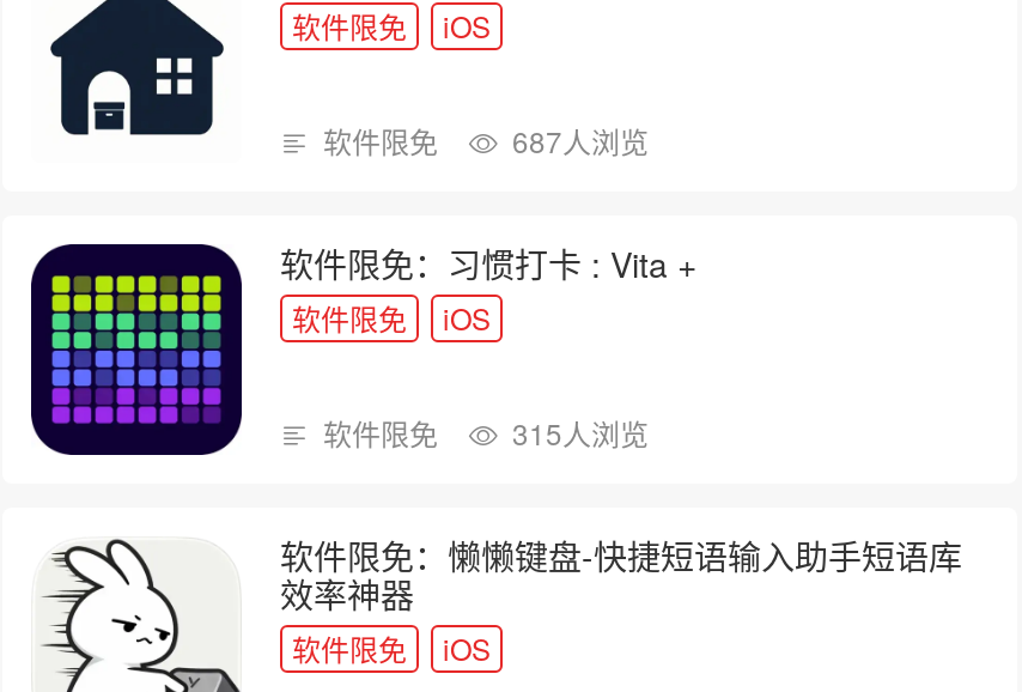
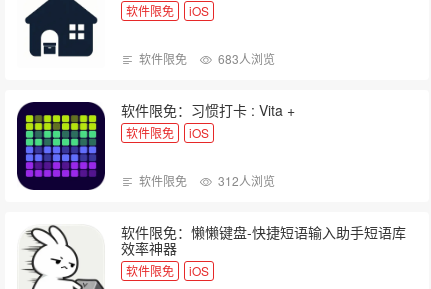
[323,120,649,160] 软件限免 687人浏览 -> [139,50,275,67] 软件限免 683人浏览
[323,412,649,453] 软件限免 315人浏览 -> [139,172,275,189] 软件限免 312人浏览

